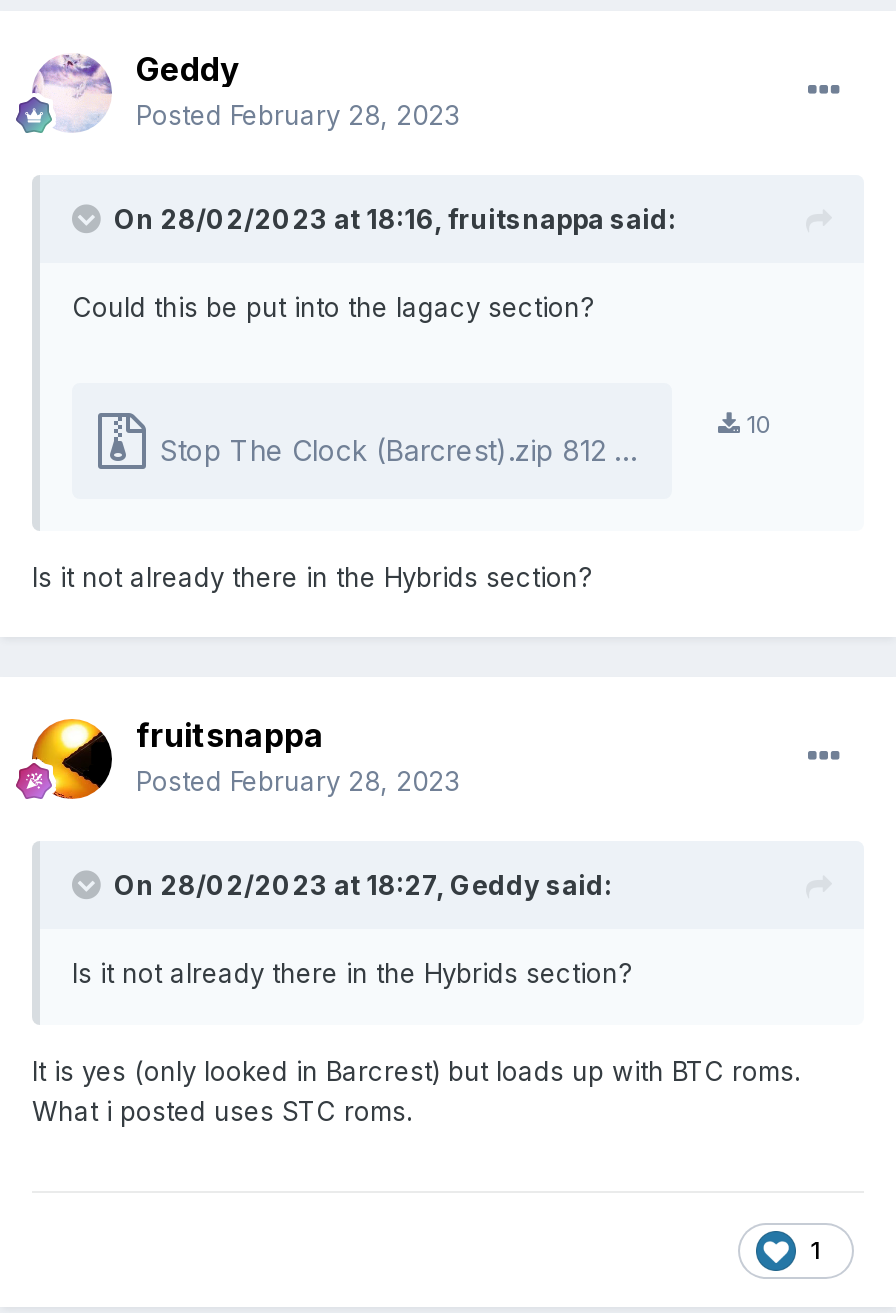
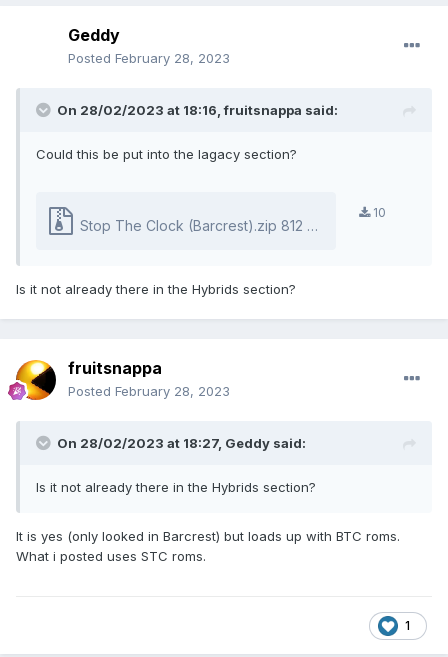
[14,53,114,135] [image] -> none

